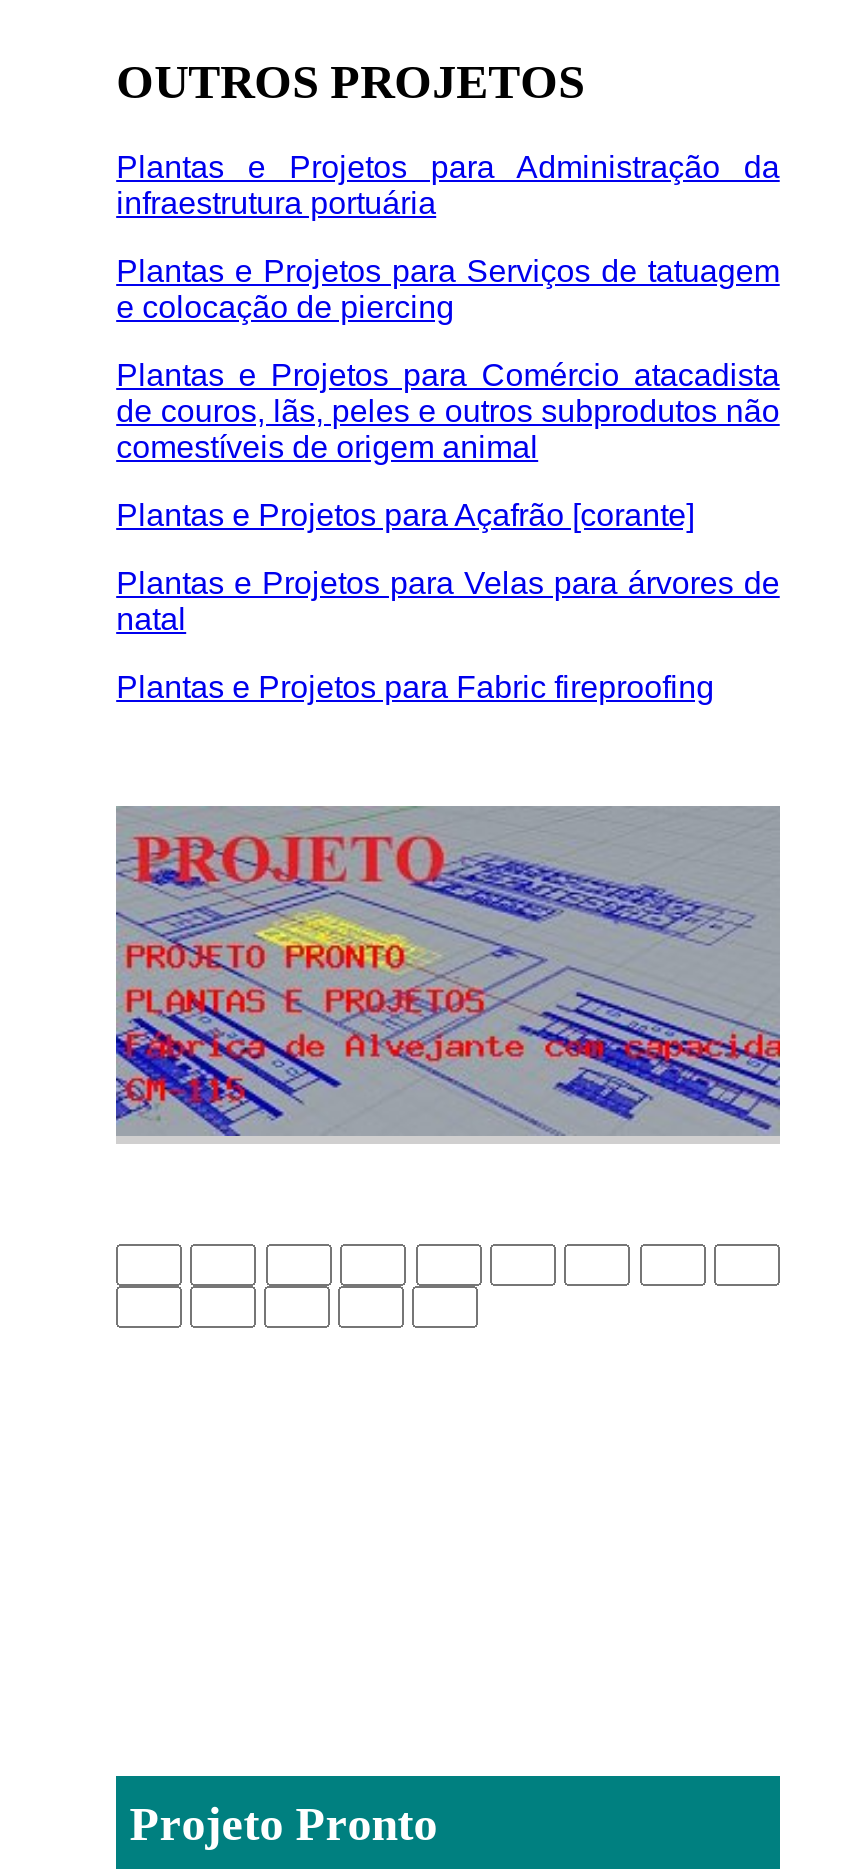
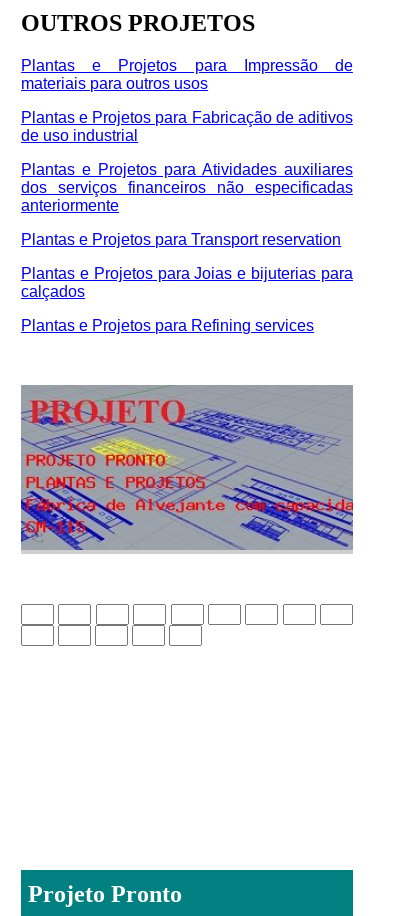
[116,150,780,220] Plantas e Projetos para Administração da | infraestrutura portuária -> [21,57,353,92] Plantas e Projetos para Impressão de | materiais para outros usos
[116,254,780,324] Plantas e Projetos para Serviços de tatuagem | e colocação de piercing -> [21,109,353,144] Plantas e Projetos para Fabricação de aditivos | de uso industrial
[116,358,780,464] Plantas e Projetos para Comércio atacadista | de couros, lãs, peles e outros subprodutos não | comestíveis de origem animal -> [21,161,353,214] Plantas e Projetos para Atividades auxiliares | dos serviços financeiros não especificadas | anteriormente
[116,498,694,532] Plantas e Projetos para Açafrão [corante] -> [21,231,341,248] Plantas e Projetos para Transport reservation
[116,566,780,636] Plantas e Projetos para Velas para árvores de | natal -> [21,265,353,300] Plantas e Projetos para Joias e bijuterias para | calçados
[116,670,714,704] Plantas e Projetos para Fabric fireproofing -> [21,317,314,334] Plantas e Projetos para Refining services

